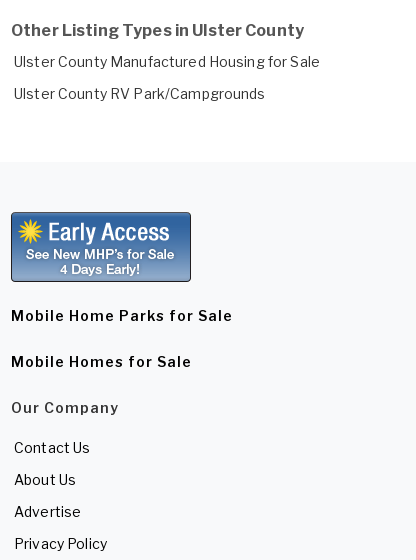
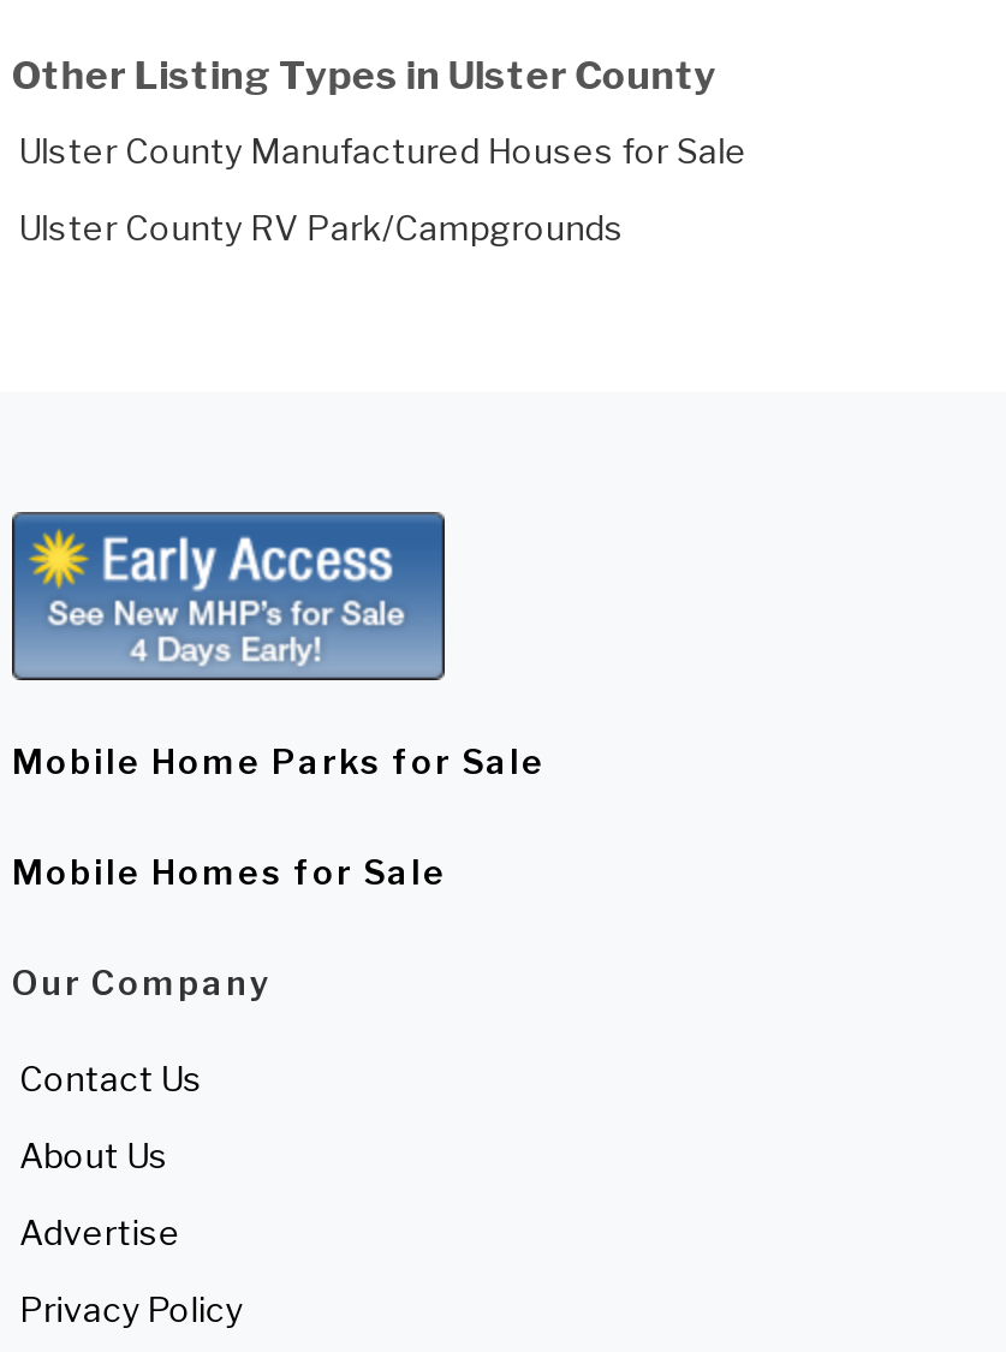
[14,53,320,70] Ulster County Manufactured Housing for Sale -> [19,129,747,170] Ulster County Manufactured Houses for Sale

